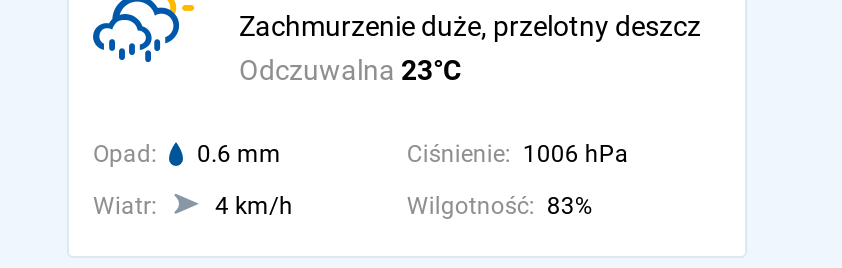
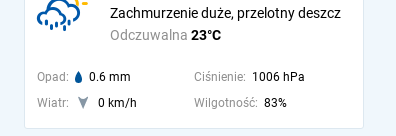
[215,192,293,220] 4 km/h -> [98,96,137,110] 0 km/h

